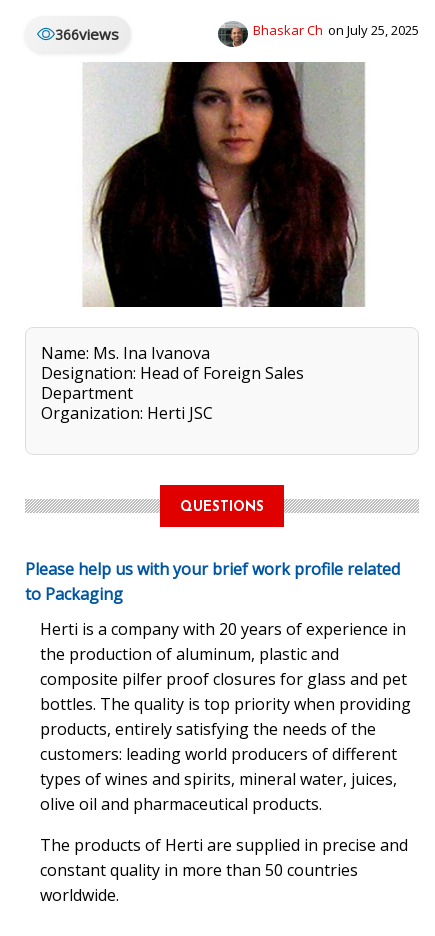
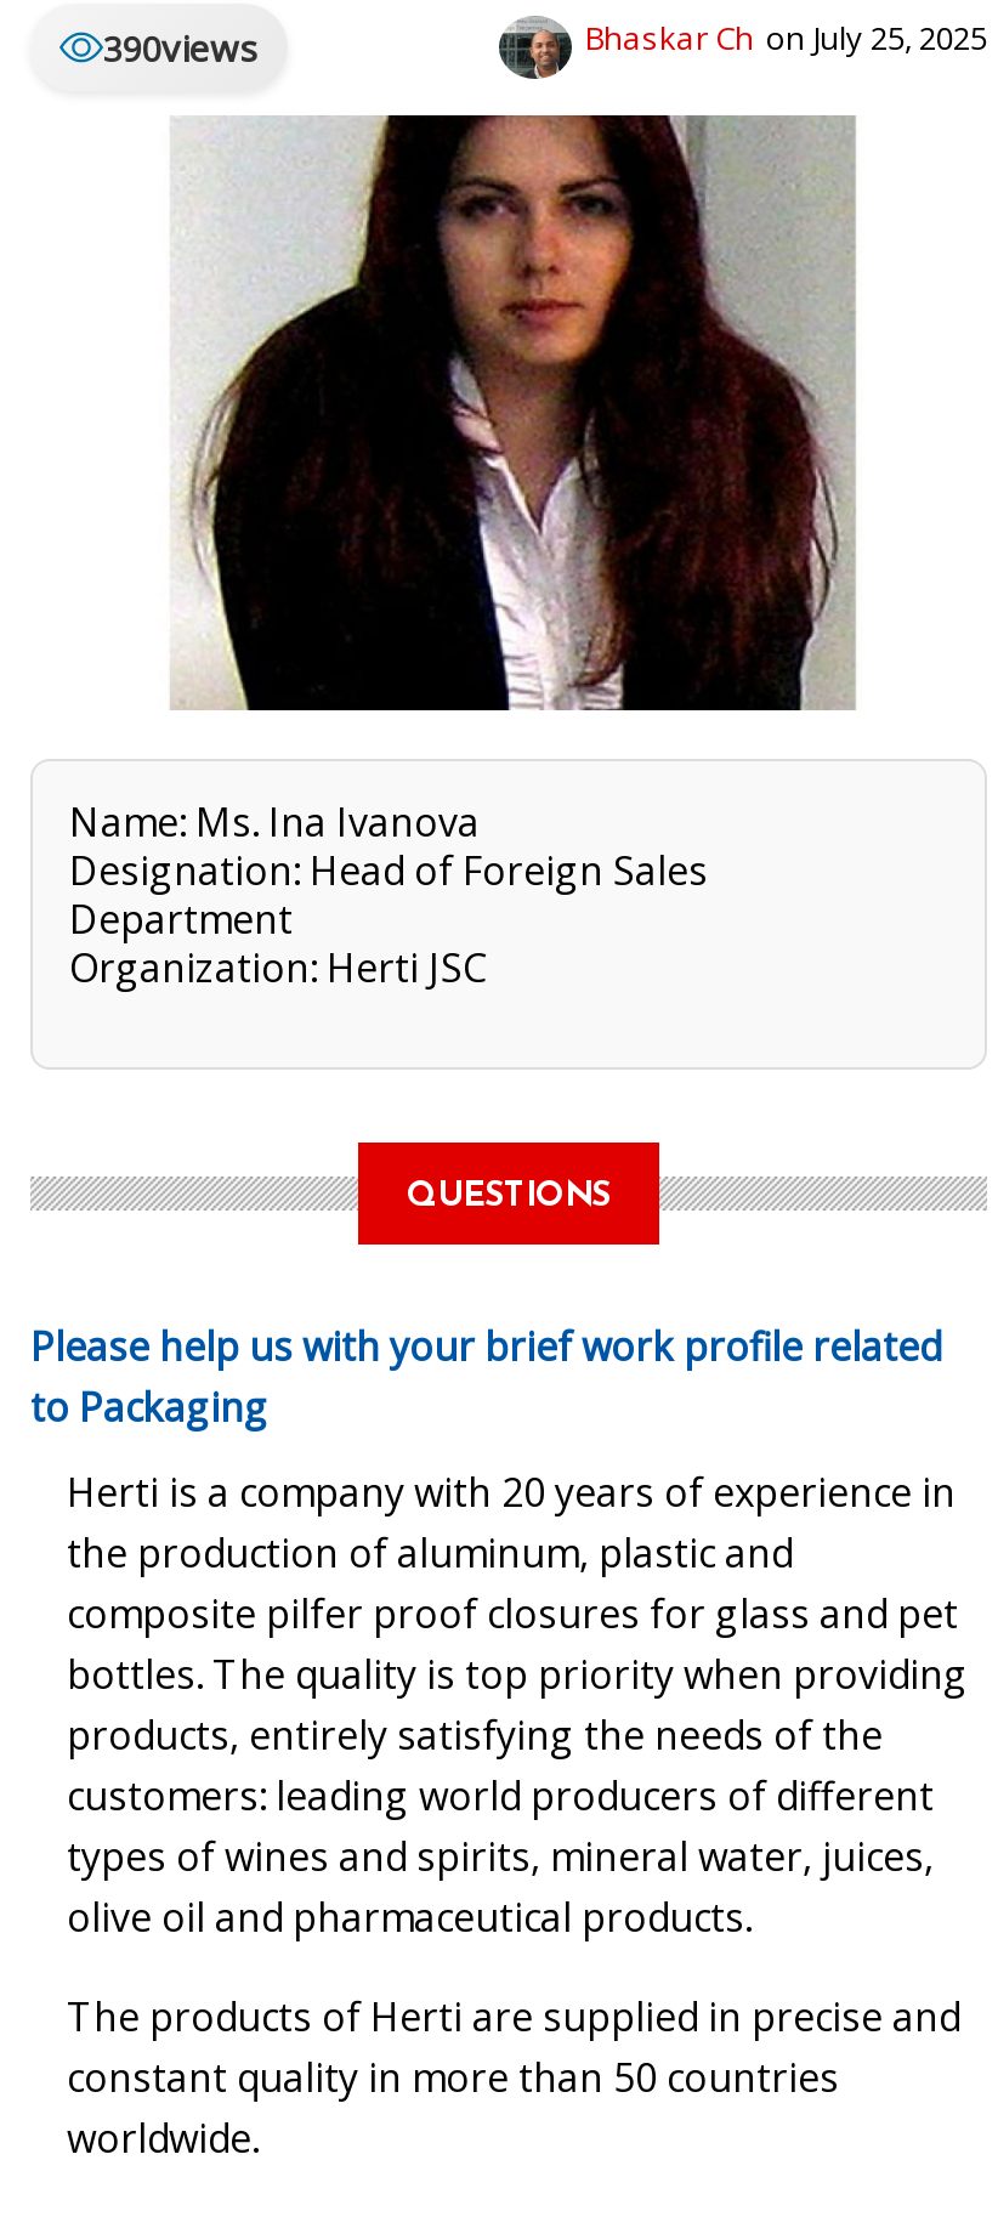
[55,24,119,44] 366views -> [103,23,259,72] 390views

